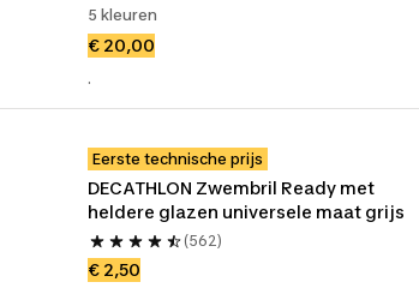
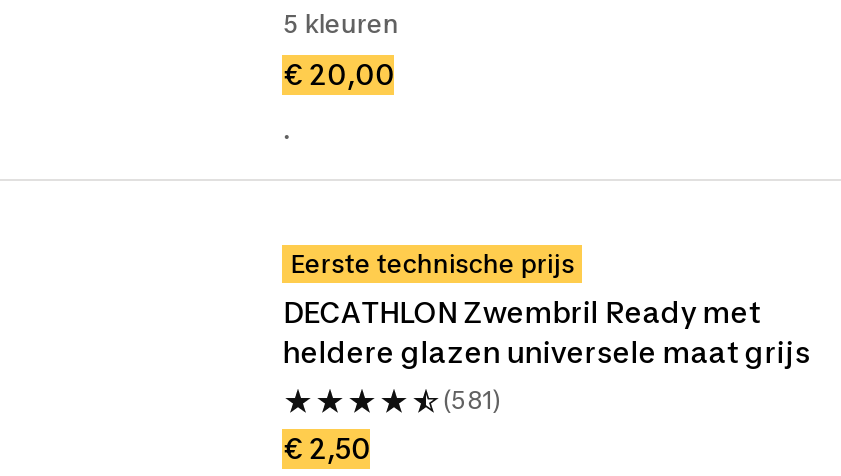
[184,232,222,250] (562) -> [443,385,501,415] (581)

